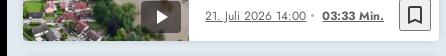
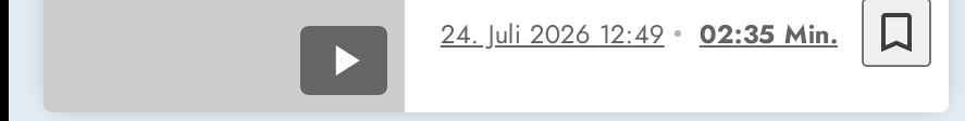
[205,7,384,25] 21. Juli 2026 14:00 | 03:33 Min. -> [440,16,839,55] 24. Juli 2026 12:49 | 02:35 Min.

